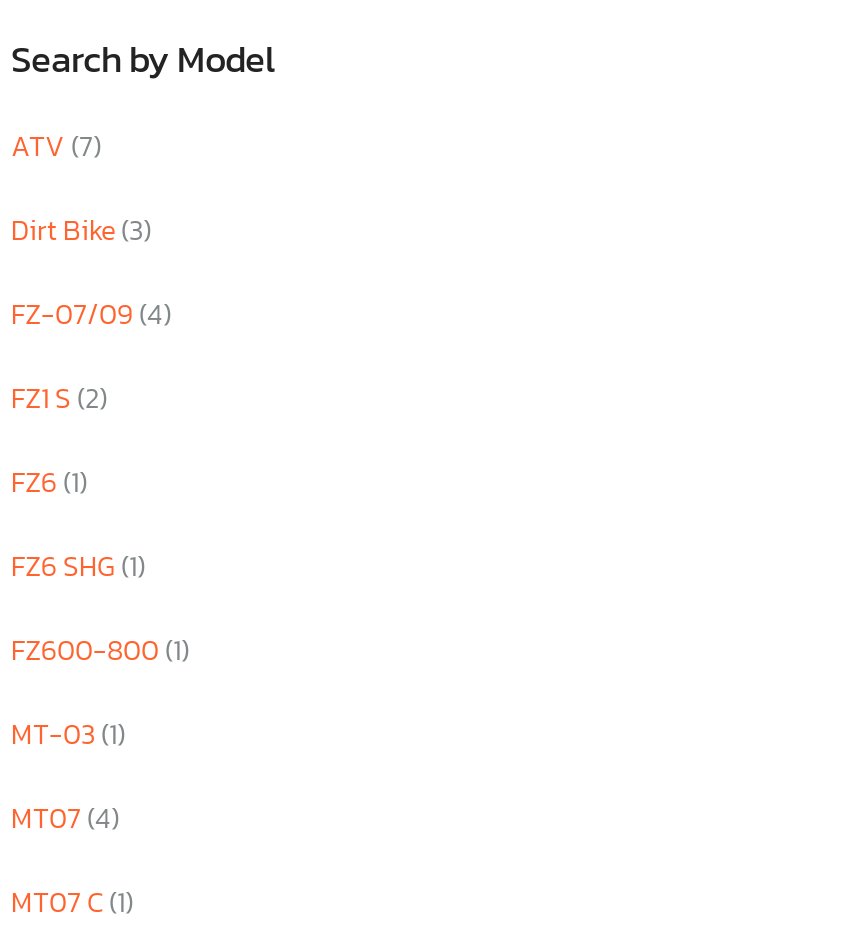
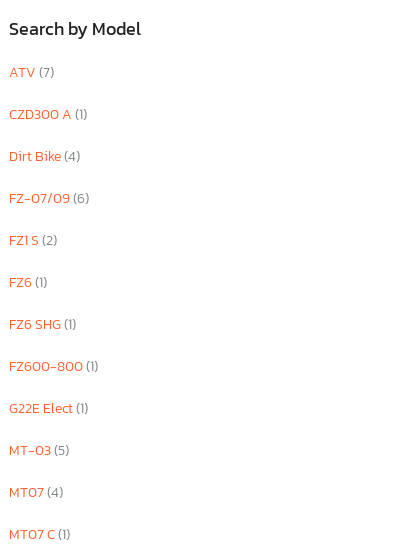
[11,209,171,335] Dirt Bike(3) | FZ-07/09 (4) -> [9,103,89,208] CZD300 A (1) | Dirt Bike (4) | FZ-07/09 (6)
[11,713,125,755] MT-03 (1) -> [9,397,88,460] G22E Elect (1) | MT-03 (5)

